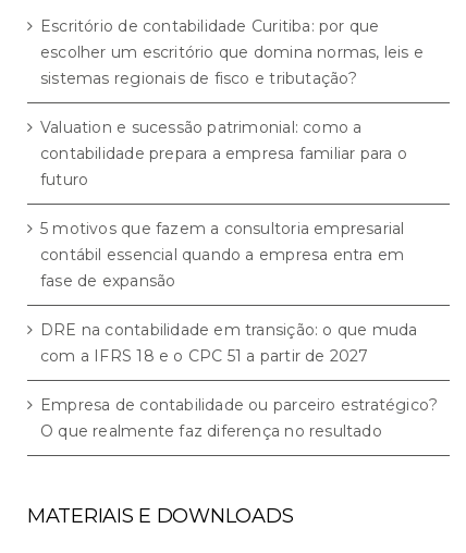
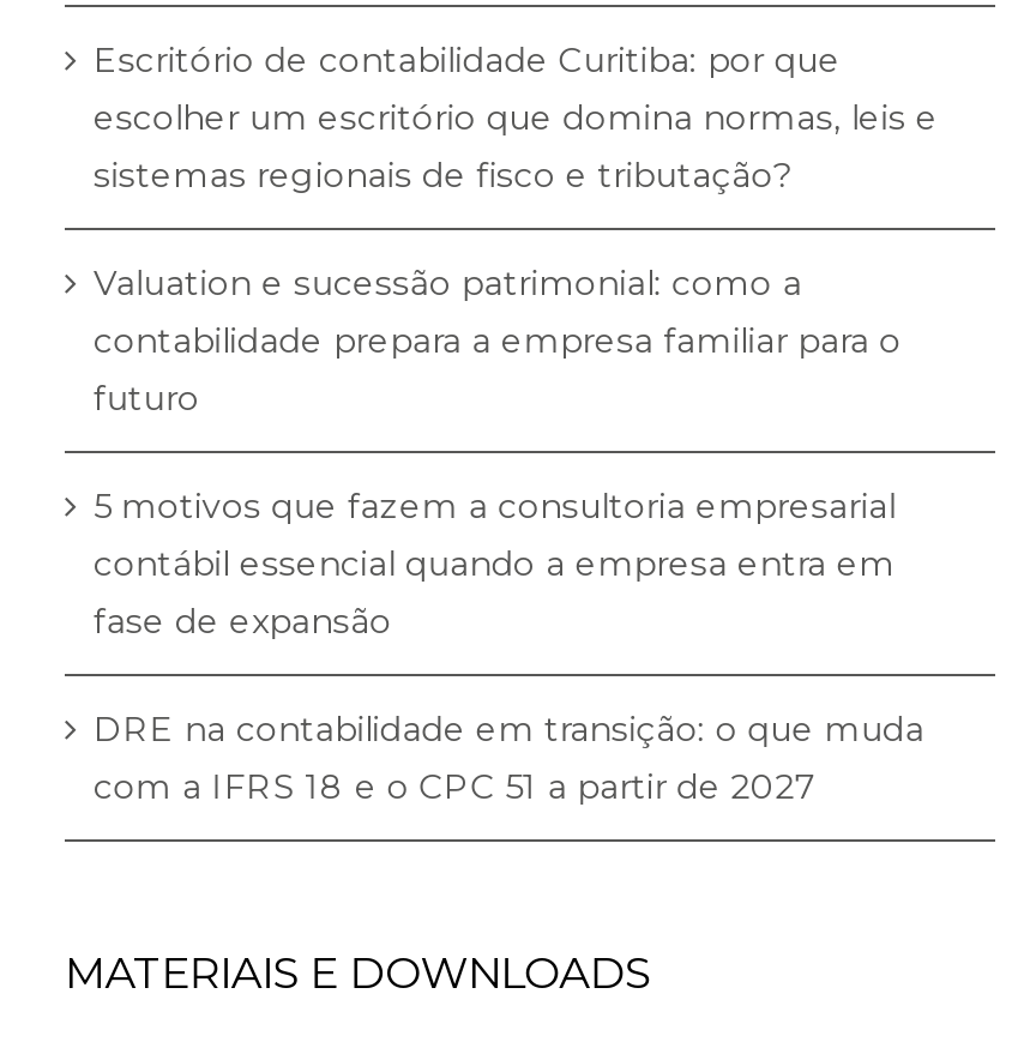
[40,395,438,441] Empresa de contabilidade ou parceiro estratégico? | O que realmente faz diferença no resultado -> none

